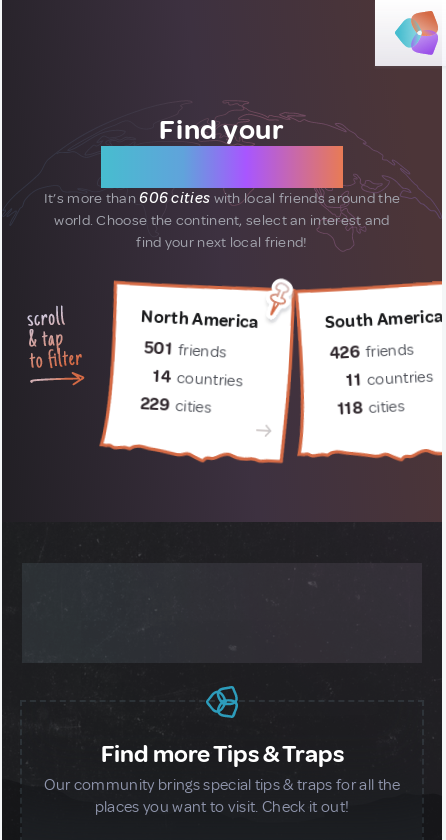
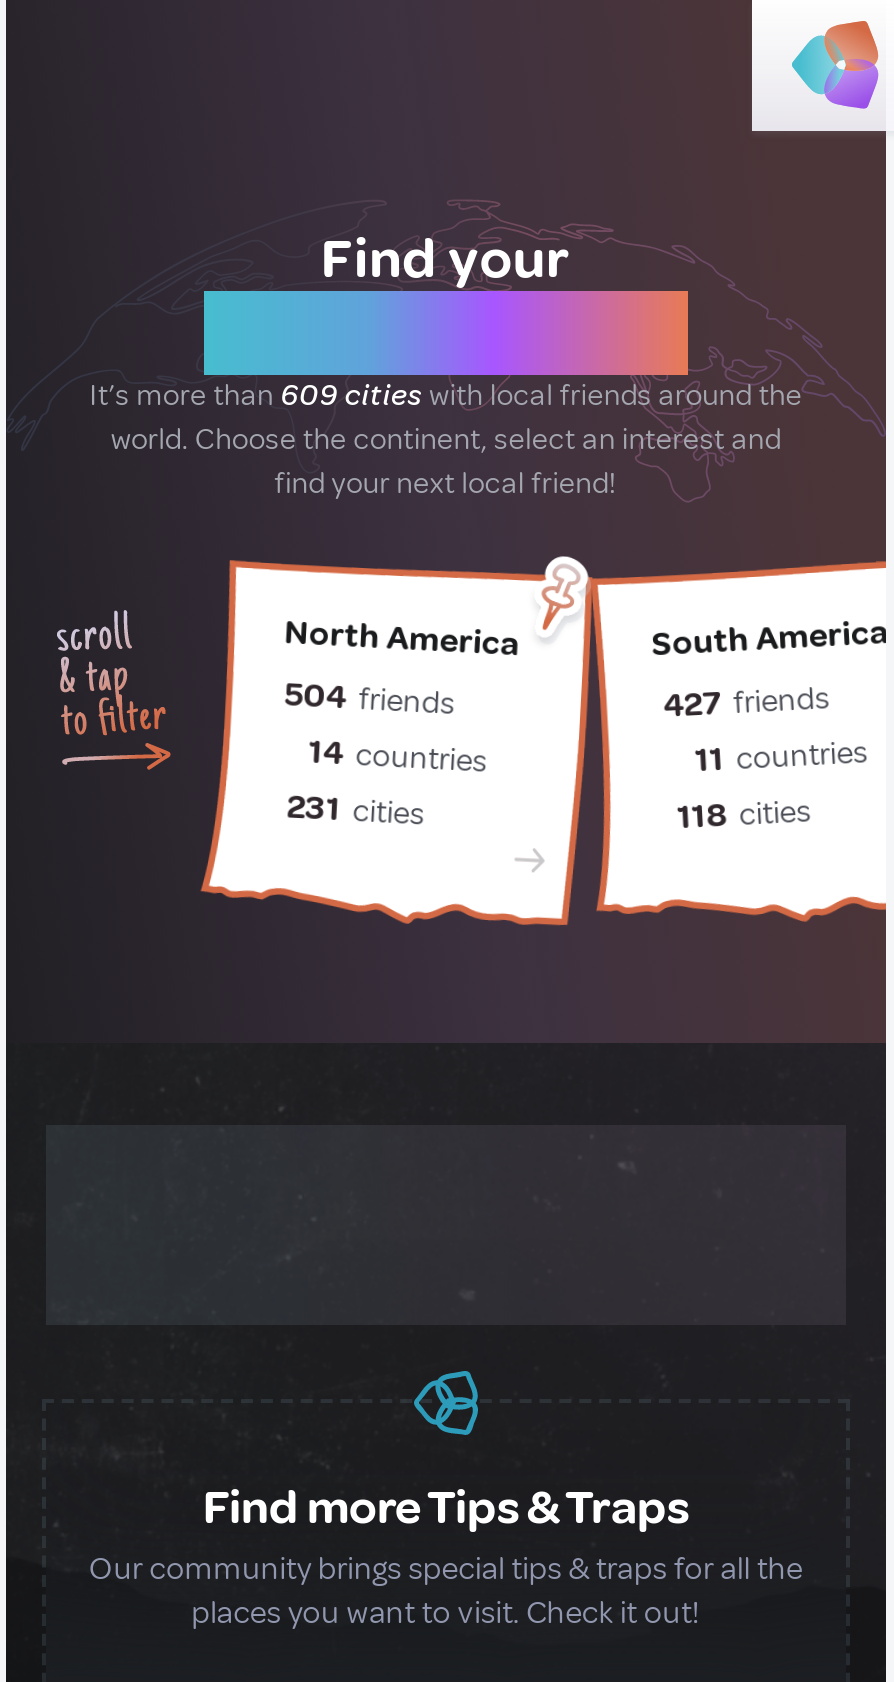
[44,189,400,208] It’s more than 606 cities with local friends around the -> [89,377,802,415] It’s more than 609 cities with local friends around the
[144,337,227,362] 501 friends -> [284,673,456,724] 504 friends
[329,340,414,364] 426 friends -> [662,678,831,727] 427 friends
[140,393,212,418] 229 cities -> [286,785,426,835] 231 cities

